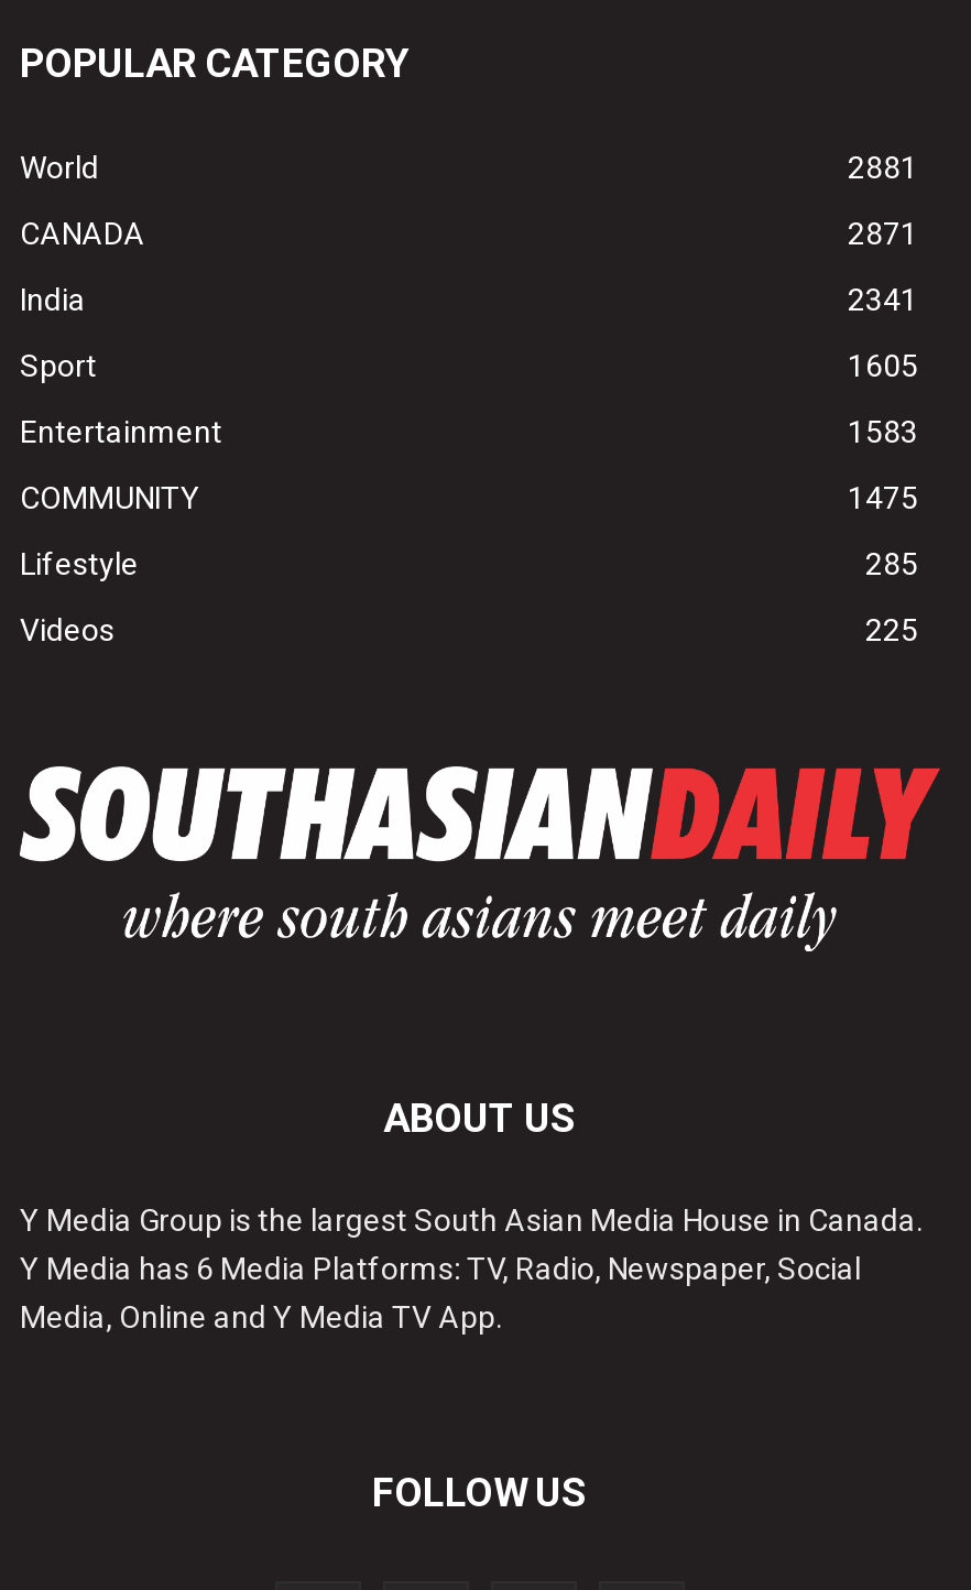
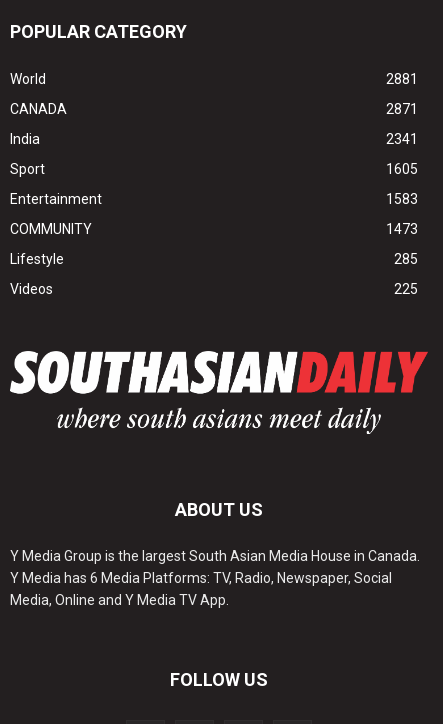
[848,479,918,514] 1475 -> [386,220,418,236] 1473

